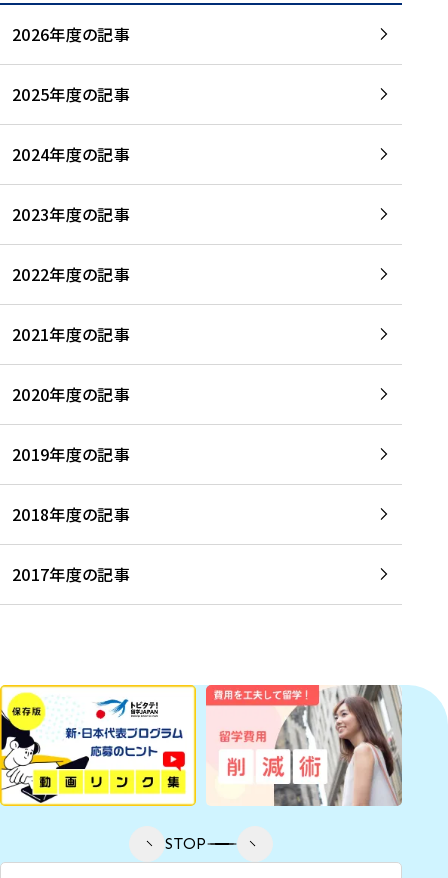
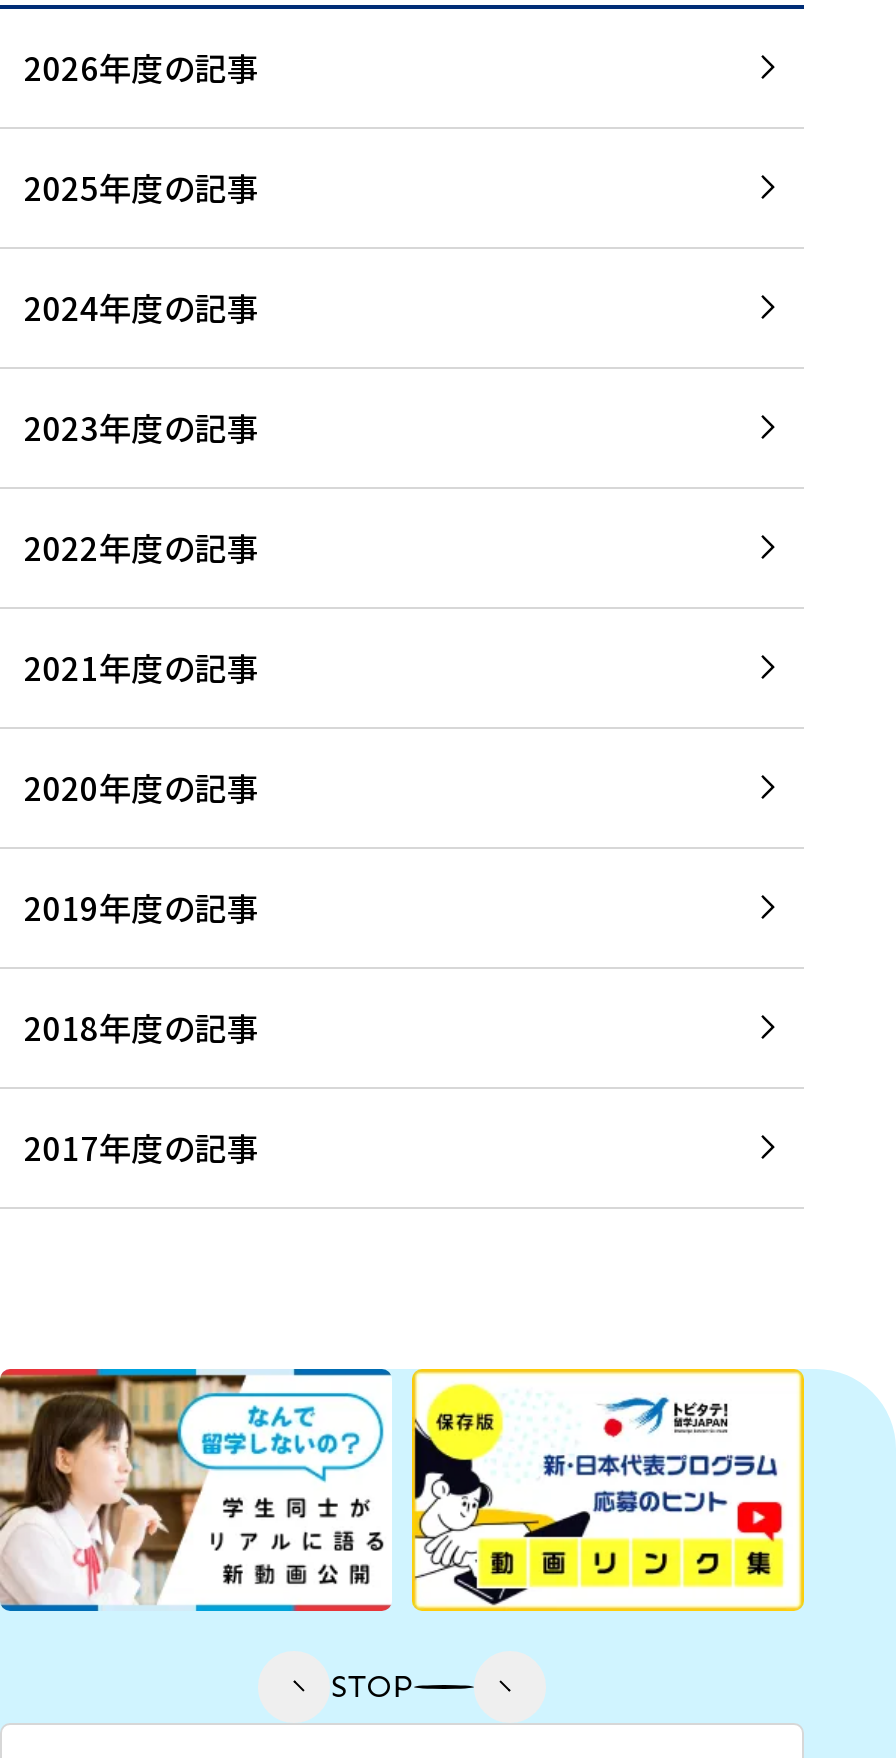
[3,684,197,807] [image] -> [6,1367,392,1613] [image]
[205,684,403,807] [image] -> [410,1367,806,1613] [image]

